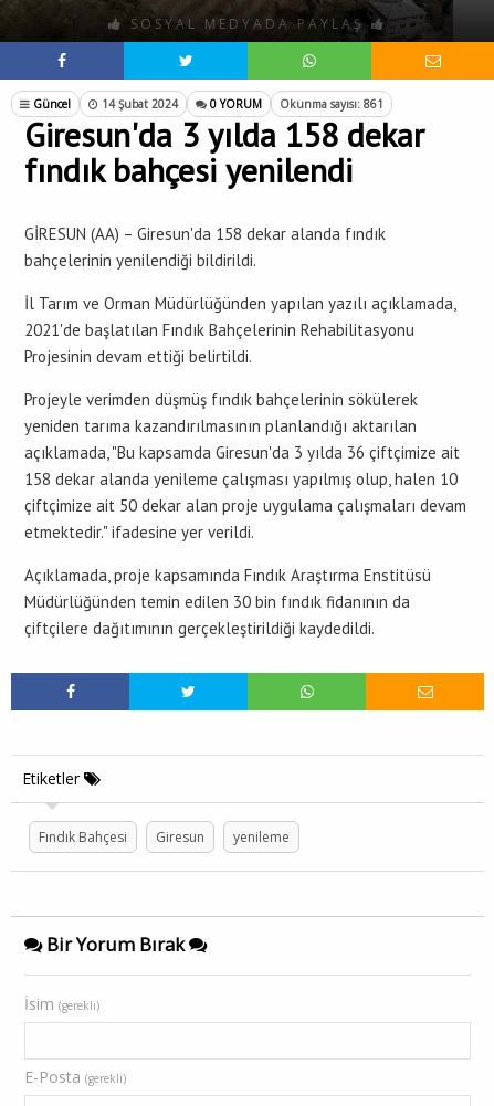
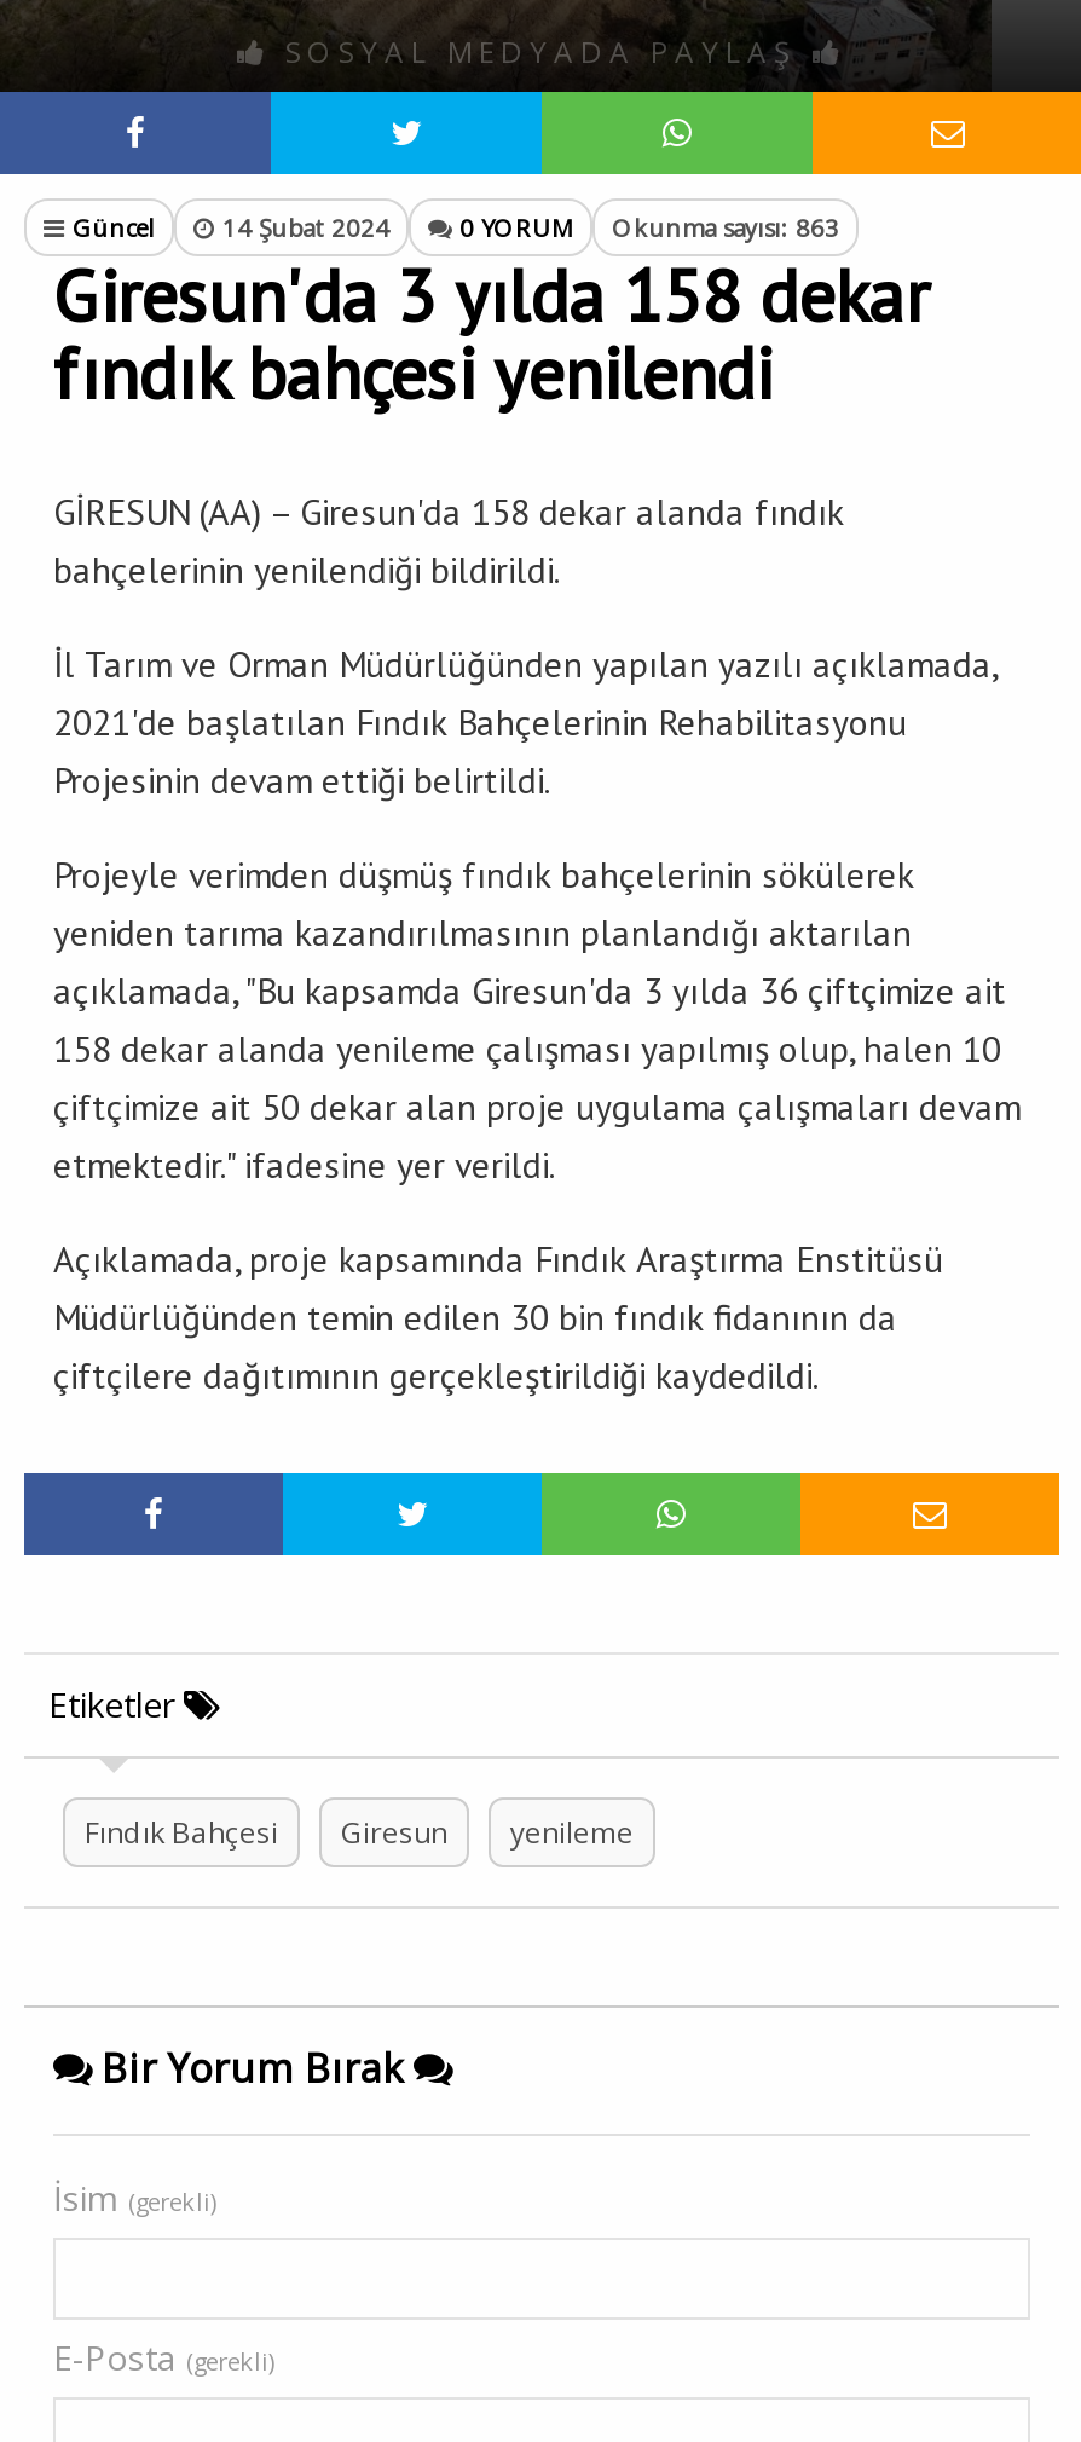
[280,96,383,111] Okunma sayısı: 861 -> [612,209,839,243] Okunma sayısı: 863

